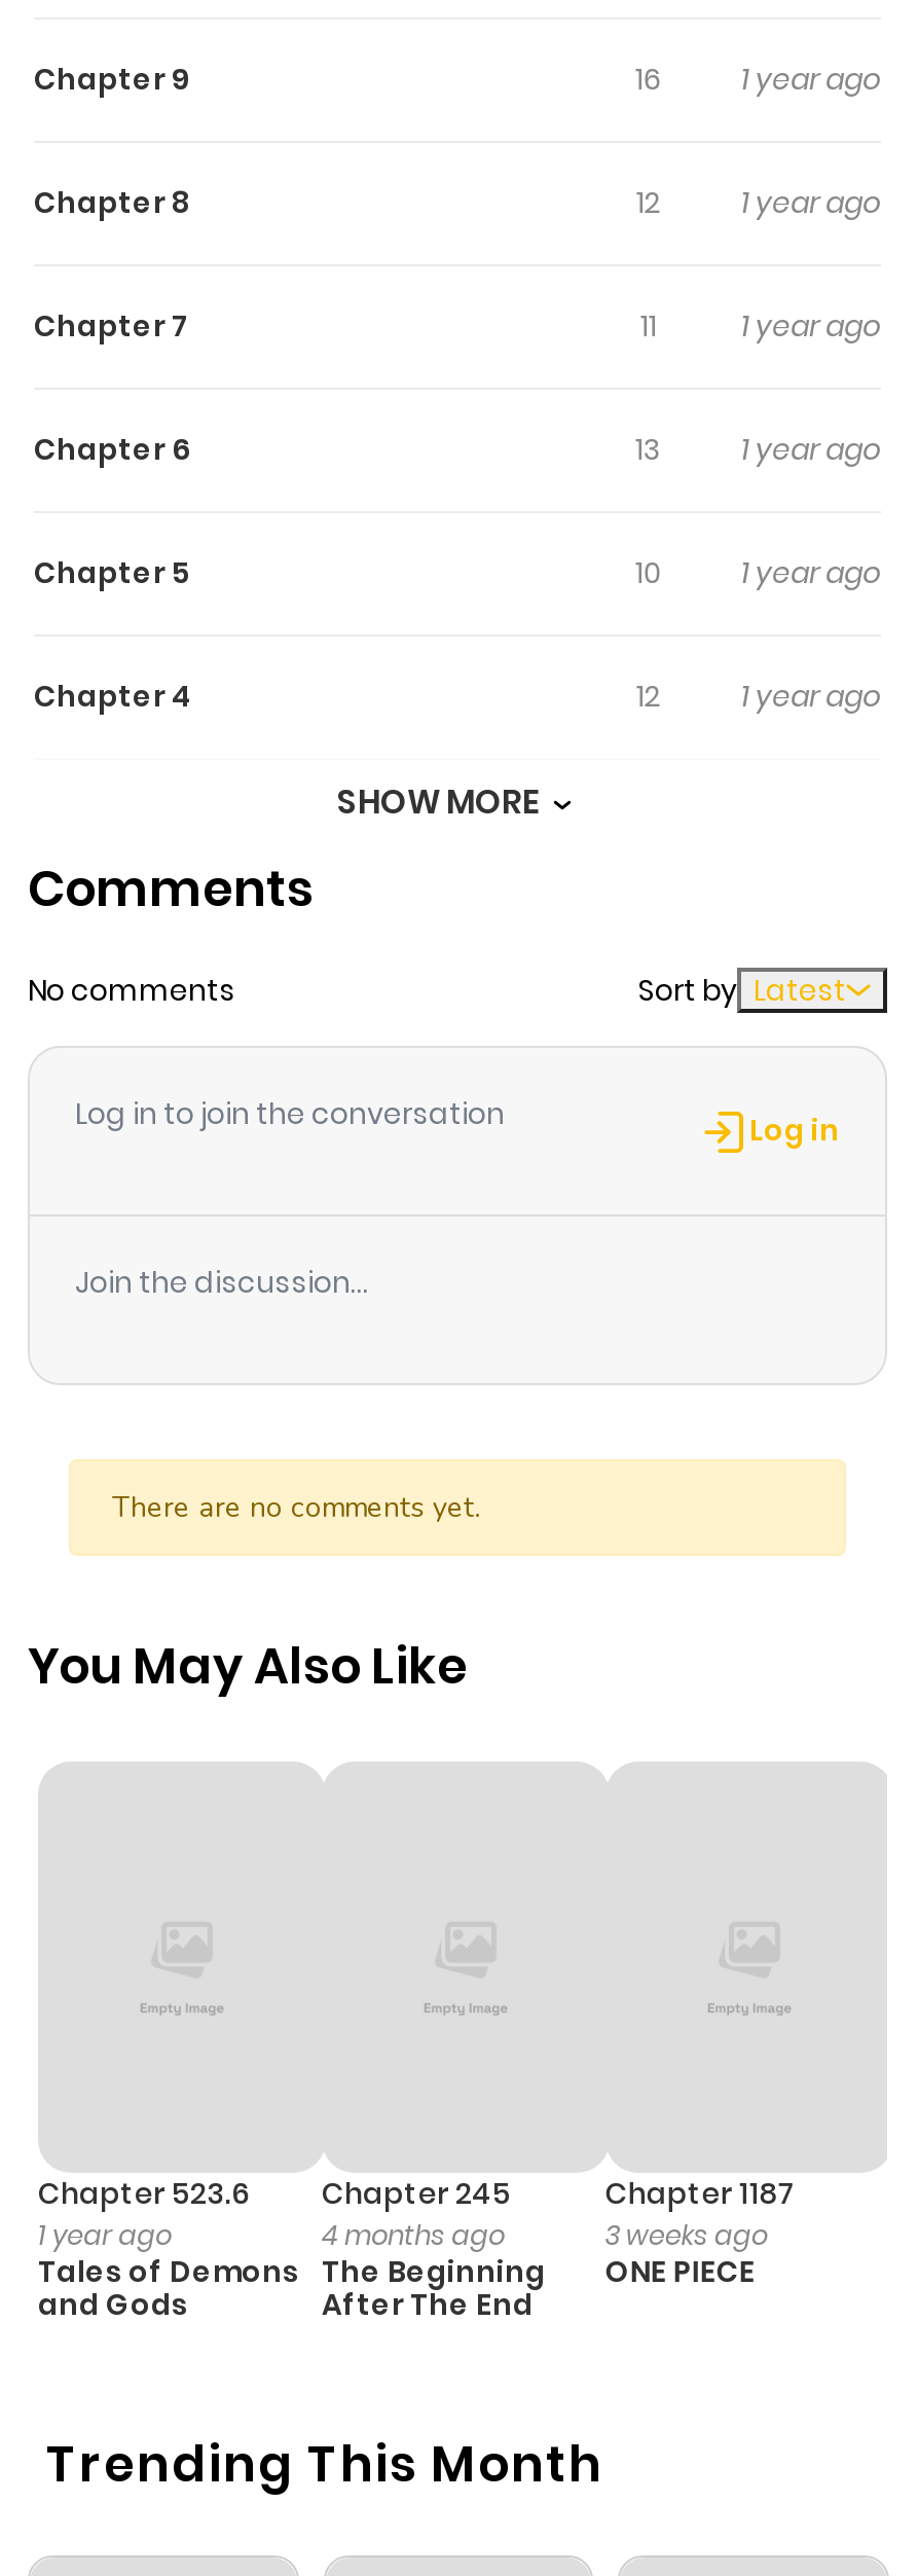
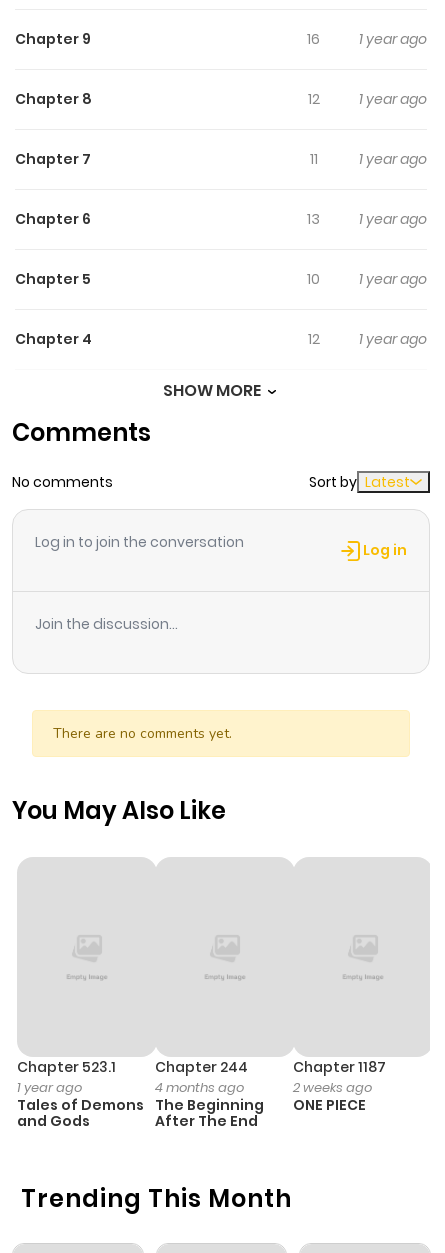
[38,2173,250,2214] Chapter 523.6 -> [17,1057,116,1077] Chapter 523.1
[322,2173,511,2214] Chapter 245 -> [155,1057,248,1077] Chapter 244
[605,2216,768,2256] 3 weeks ago -> [293,1078,372,1097] 2 weeks ago

